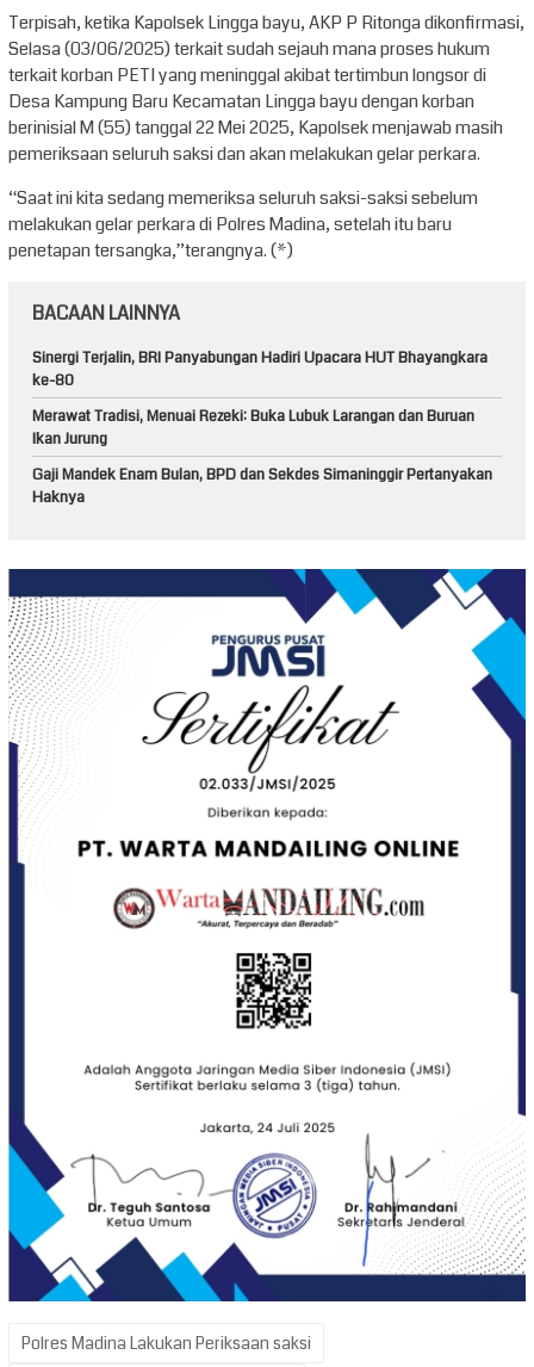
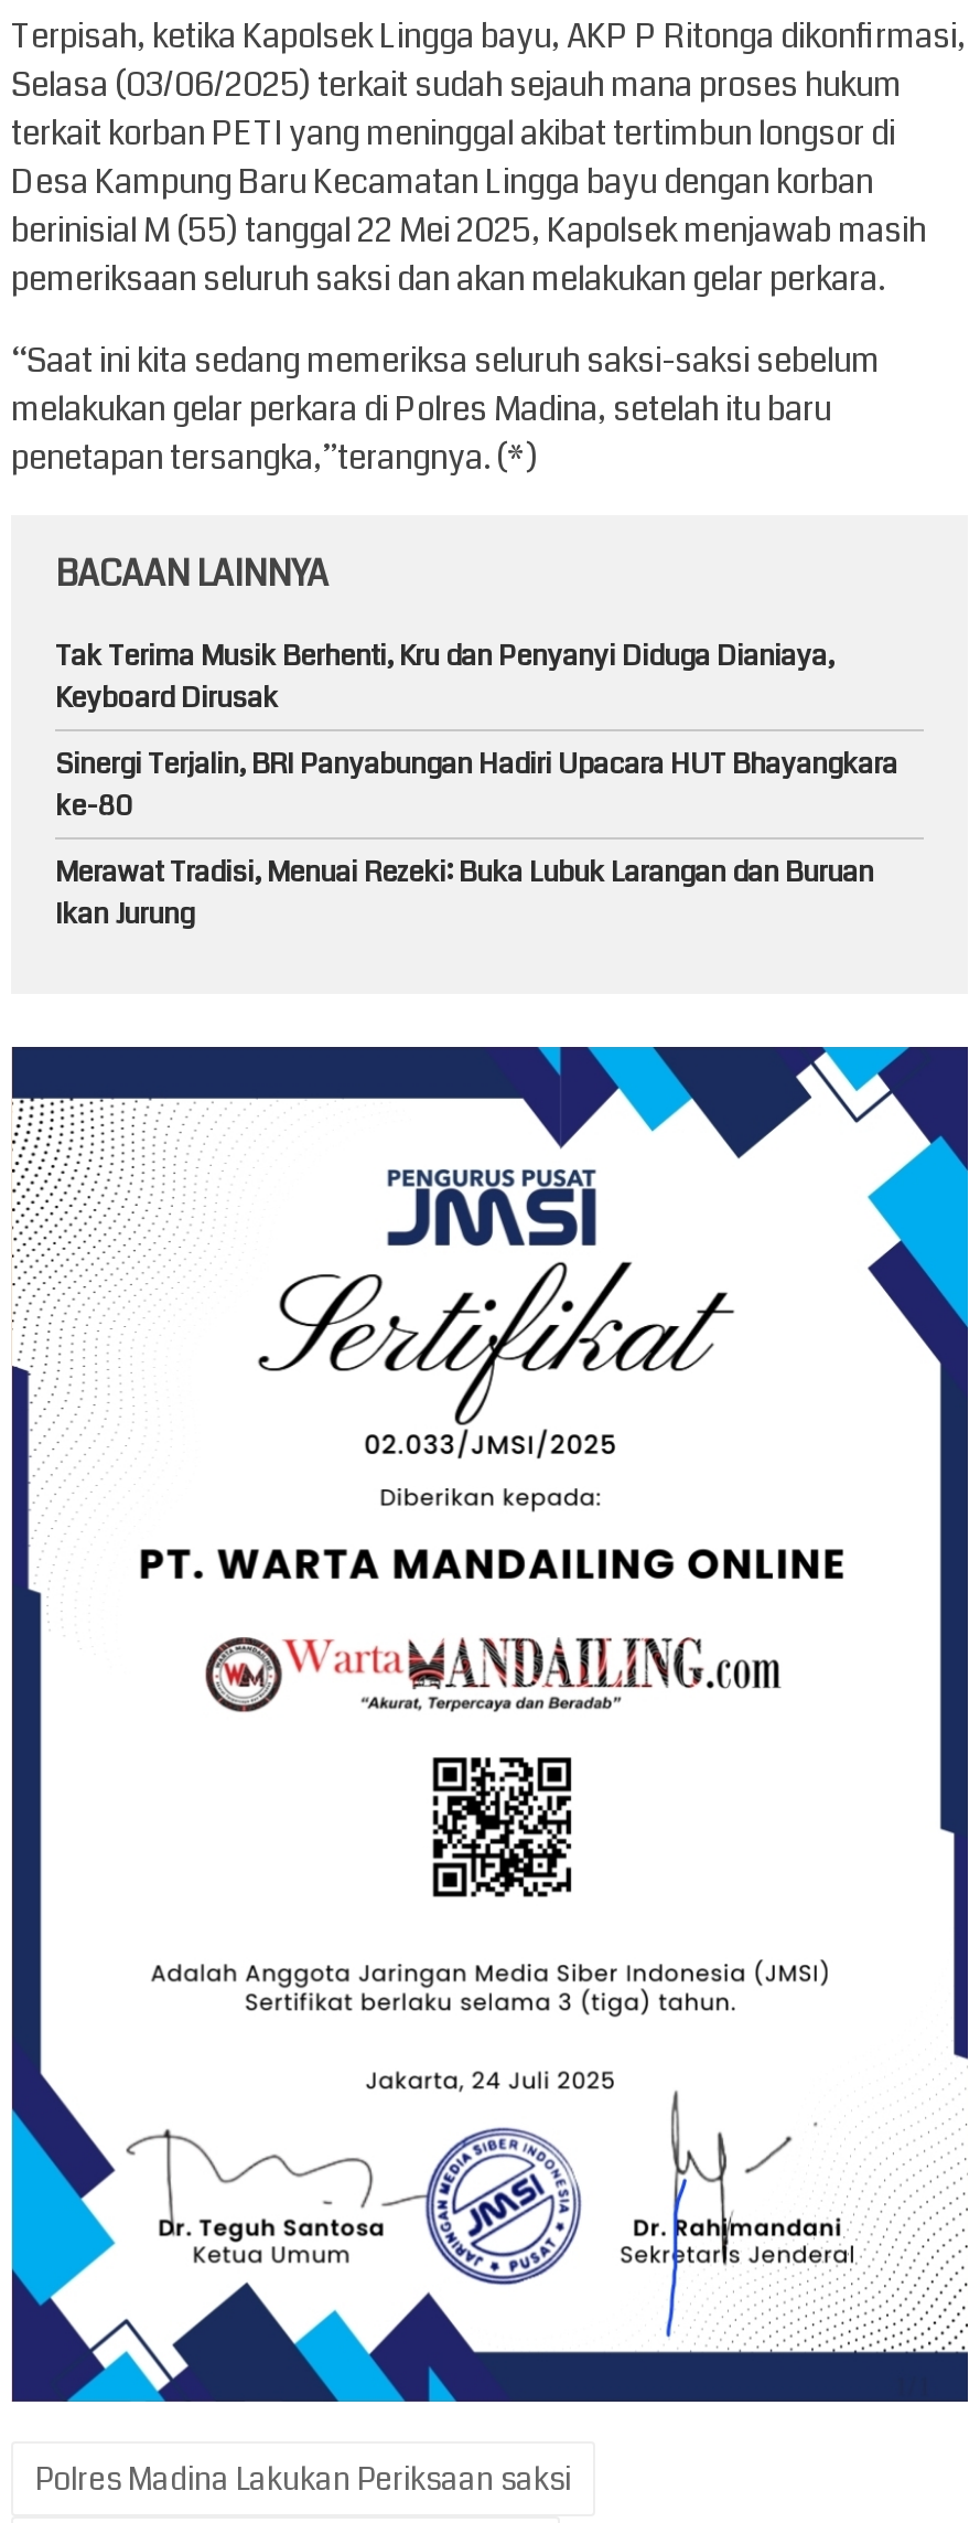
none -> [55,637,833,718] Tak Terima Musik Berhenti, Kru dan Penyanyi Diduga Dianiaya, | Keyboard Dirusak
moved [32,347,488,450] -> [55,745,897,935]: Sinergi Terjalin, BRI Panyabungan Hadiri Upacara HUT Bhayangkara | ke-80 | Merawat Tradisi, Menuai Rezeki: Buka Lubuk Larangan dan Buruan | Ikan Jurung
[32,464,492,508] Gaji Mandek Enam Bulan, BPD dan Sekdes Simaninggir Pertanyakan | Haknya -> none

